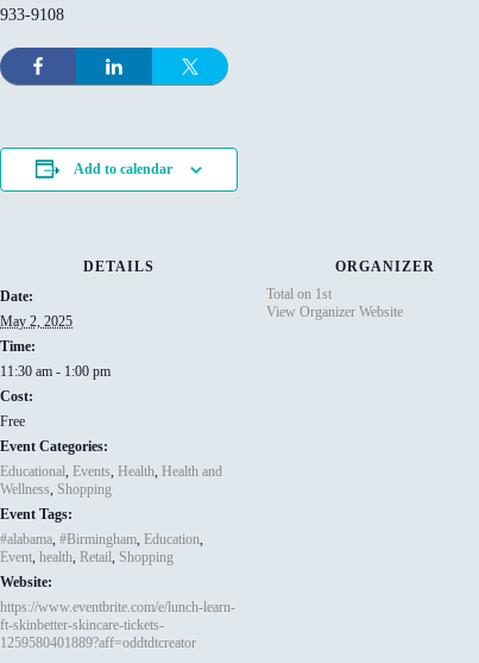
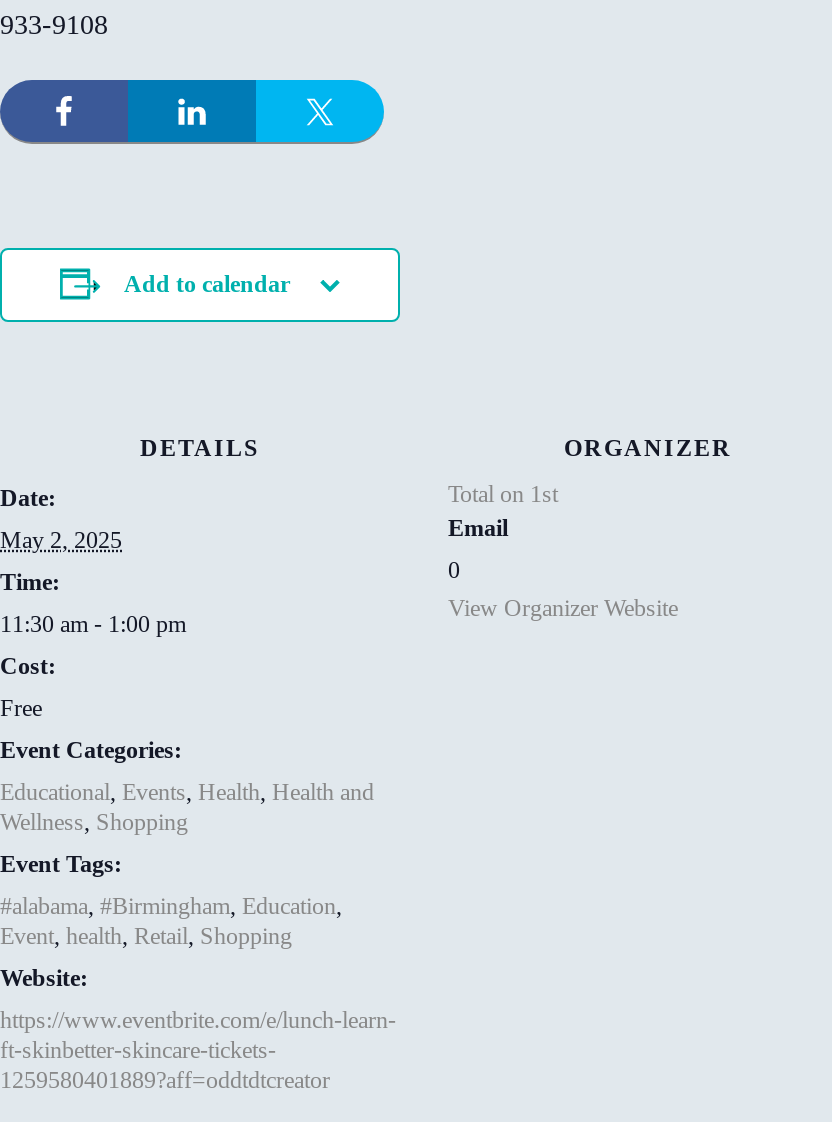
none -> [448,513,508,583] Email | 0
moved [266,304,403,320] -> [448,593,678,621]: View Organizer Website

